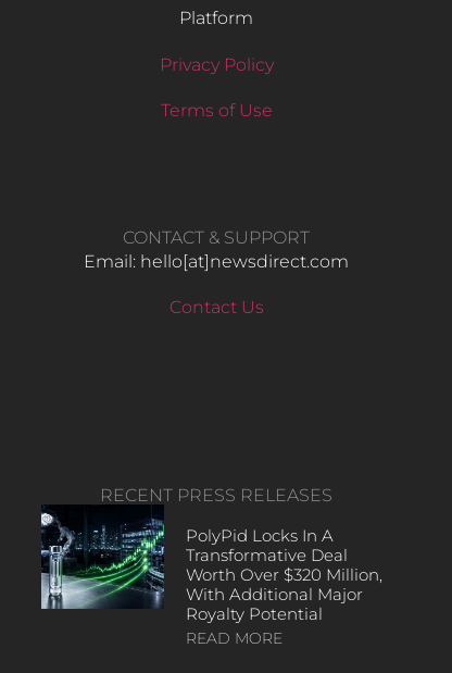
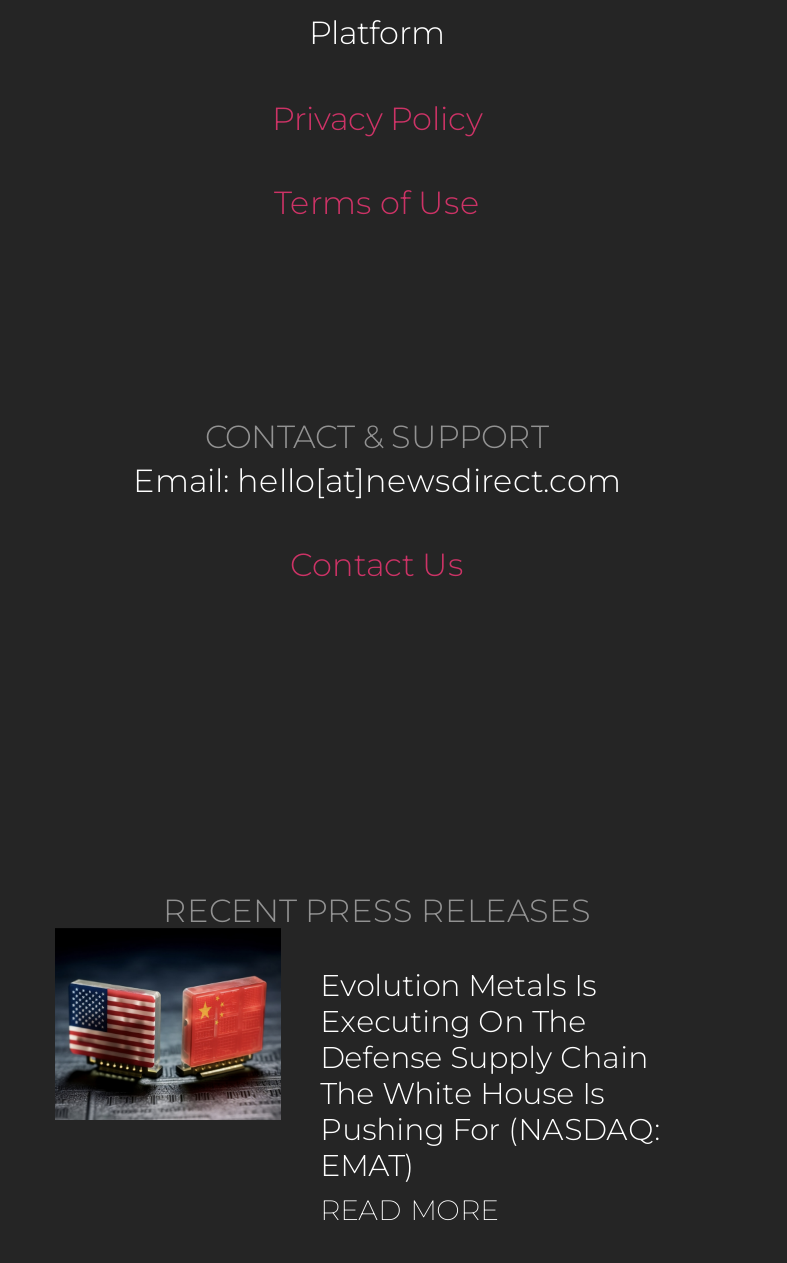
[40,509,382,624] [image] | PolyPid Locks In A | Transformative Deal | Worth Over $320 Million, | With Additional Major | Royalty Potential -> [53,930,660,1185] [image] | Evolution Metals Is | Executing On The | Defense Supply Chain | The White House Is | Pushing For (NASDAQ: | EMAT)

